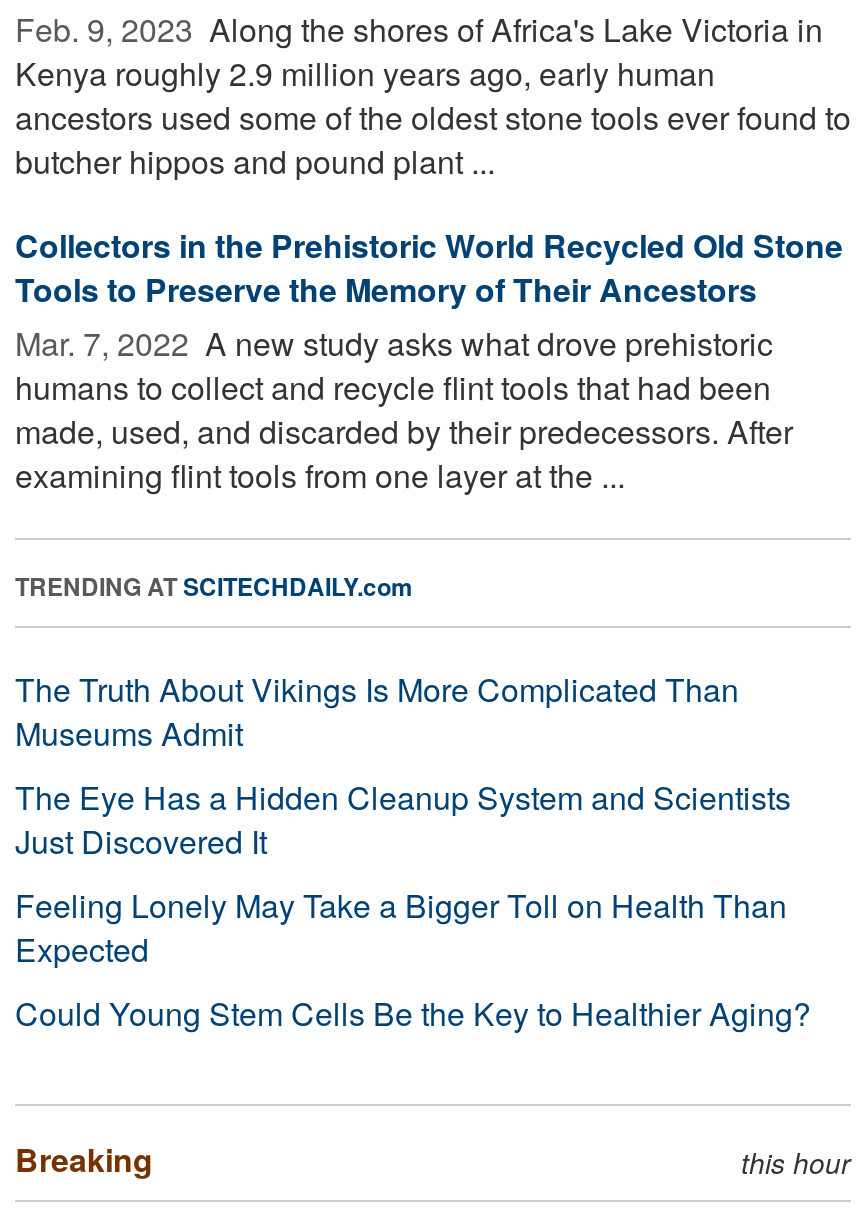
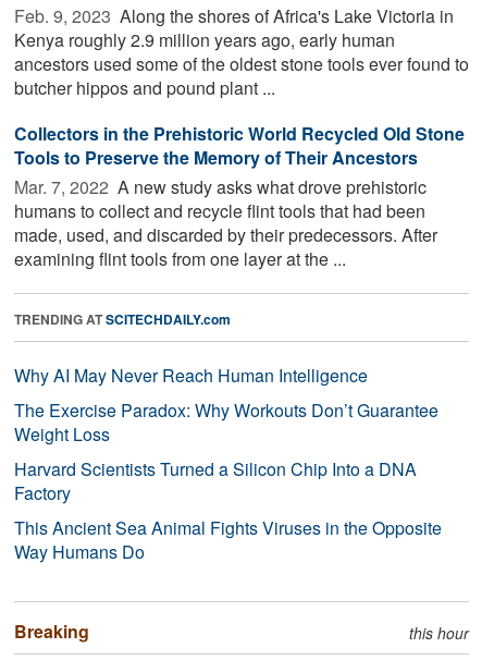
[15,666,811,1036] The Truth About Vikings Is More Complicated Than | Museums Admit | The Eye Has a Hidden Cleanup System and Scientists | Just Discovered It | Feeling Lonely May Take a Bigger Toll on Health Than | Expected | Could Young Stem Cells Be the Key to Healthier Aging? -> [14,362,442,564] Why AI May Never Reach Human Intelligence | The Exercise Paradox: Why Workouts Don’t Guarantee | Weight Loss | Harvard Scientists Turned a Silicon Chip Into a DNA | Factory | This Ancient Sea Animal Fights Viruses in the Opposite | Way Humans Do

